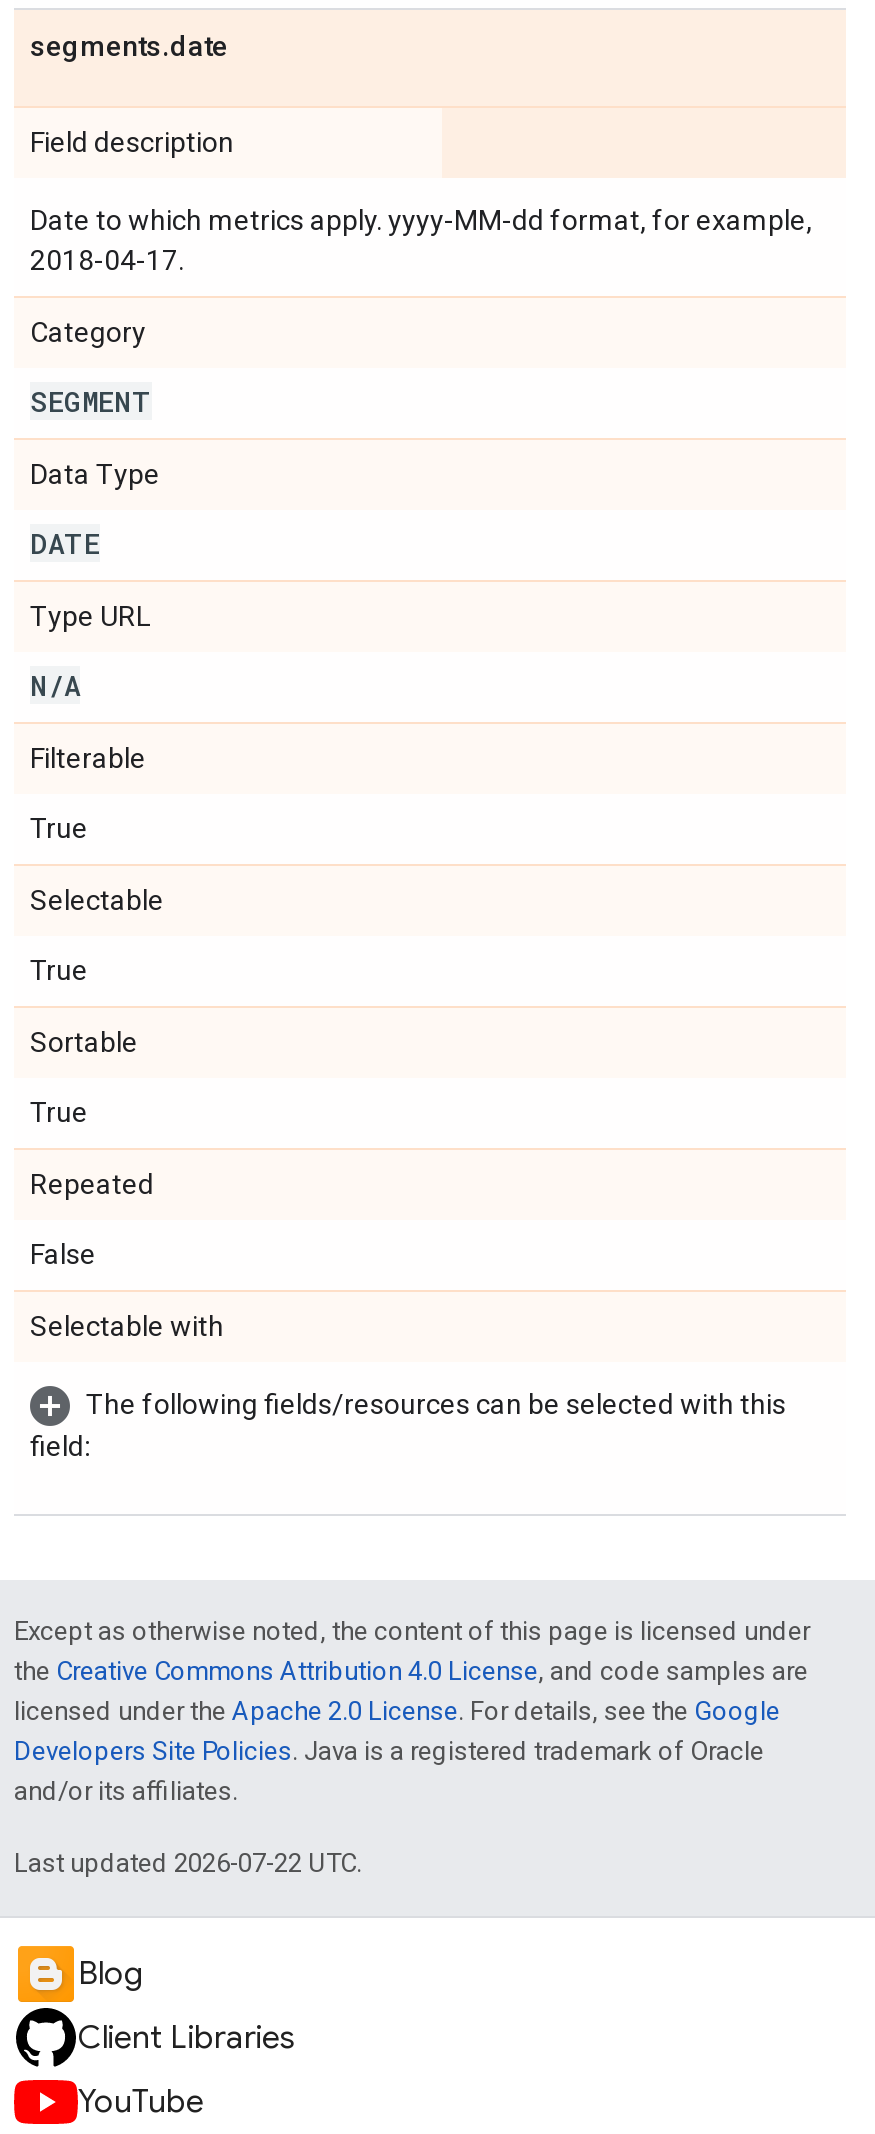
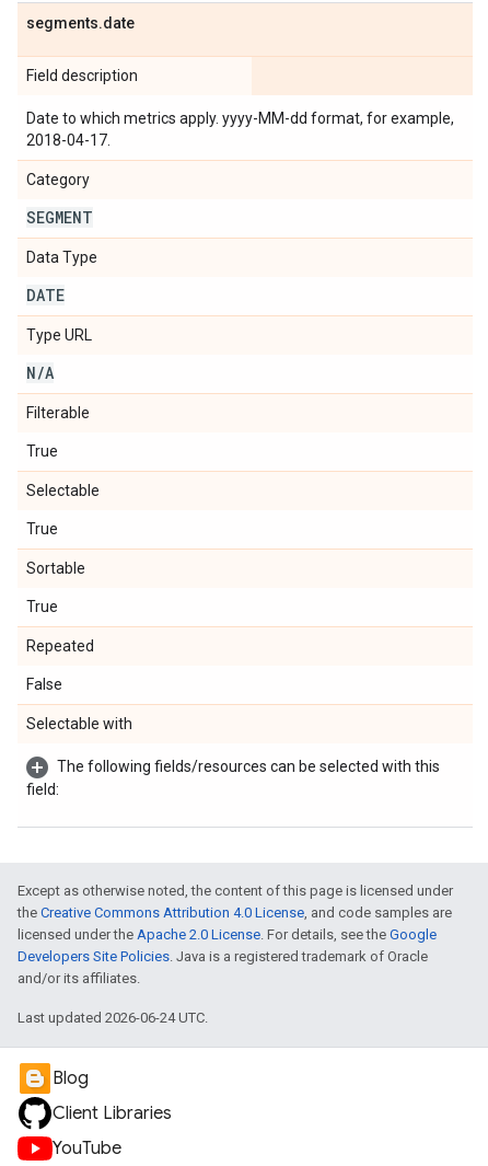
[14,1848,362,1878] Last updated 2026-07-22 UTC. -> [18,1009,208,1026] Last updated 2026-06-24 UTC.

